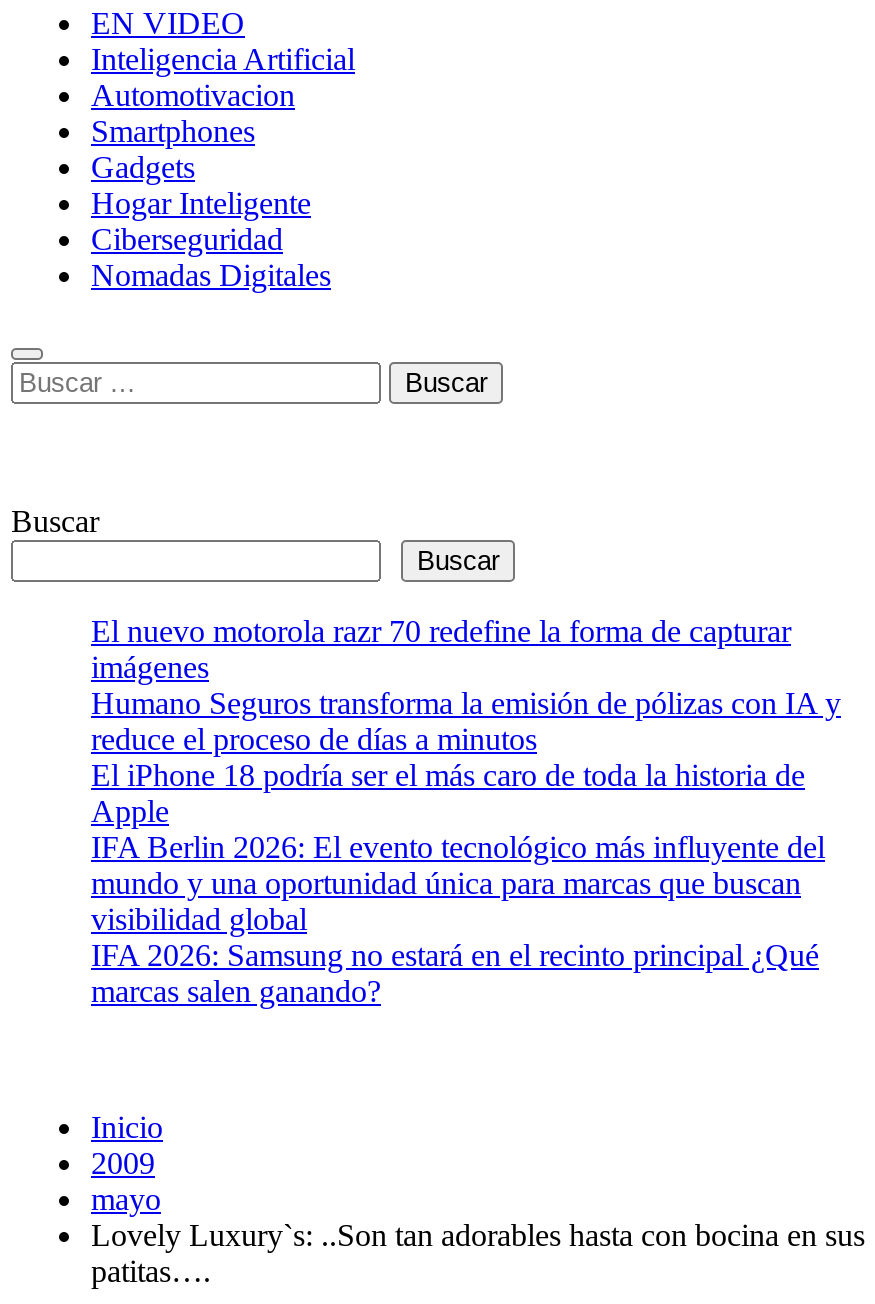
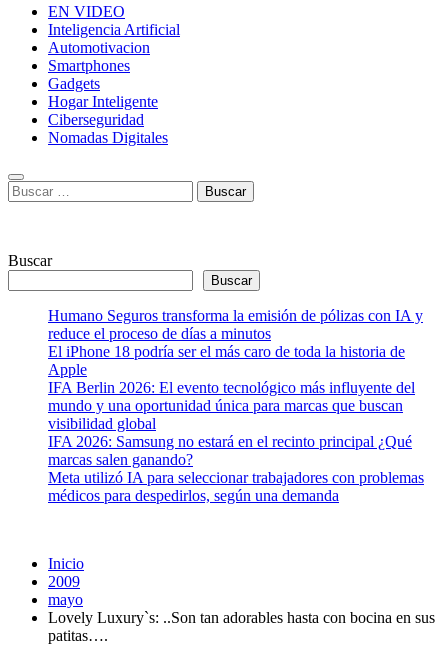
[91,614,791,684] El nuevo motorola razr 70 redefine la forma de capturar | imágenes -> none
moved [91,686,841,1008] -> [48,307,423,468]: Humano Seguros transforma la emisión de pólizas con IA y | reduce el proceso de días a minutos | El iPhone 18 podría ser el más caro de toda la historia de | ... | IFA 2026: Samsung no estará en el recinto principal ¿Qué | marcas salen ganando?
none -> [48,469,424,504] Meta utilizó IA para seleccionar trabajadores con problemas | médicos para despedirlos, según una demanda

